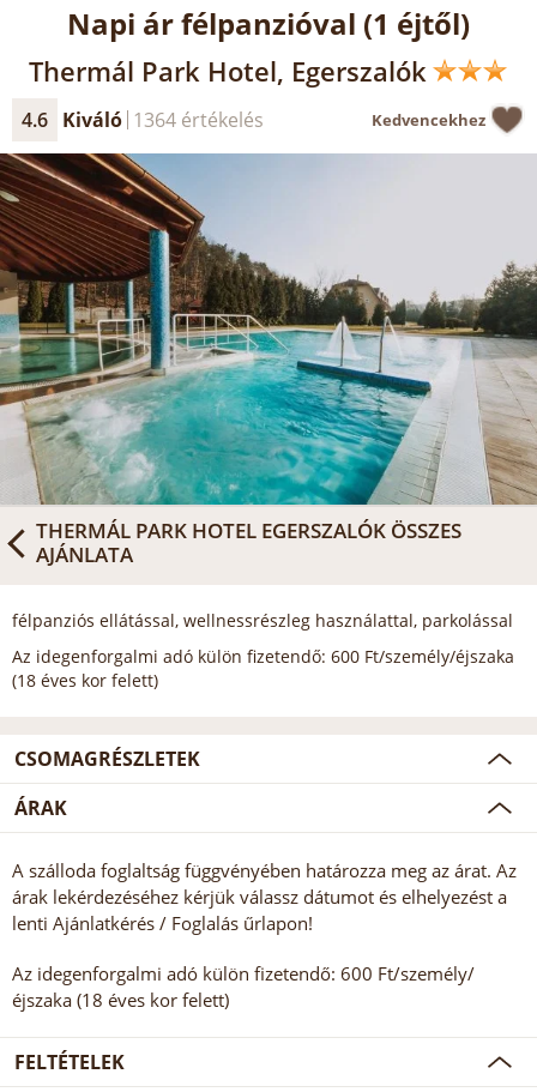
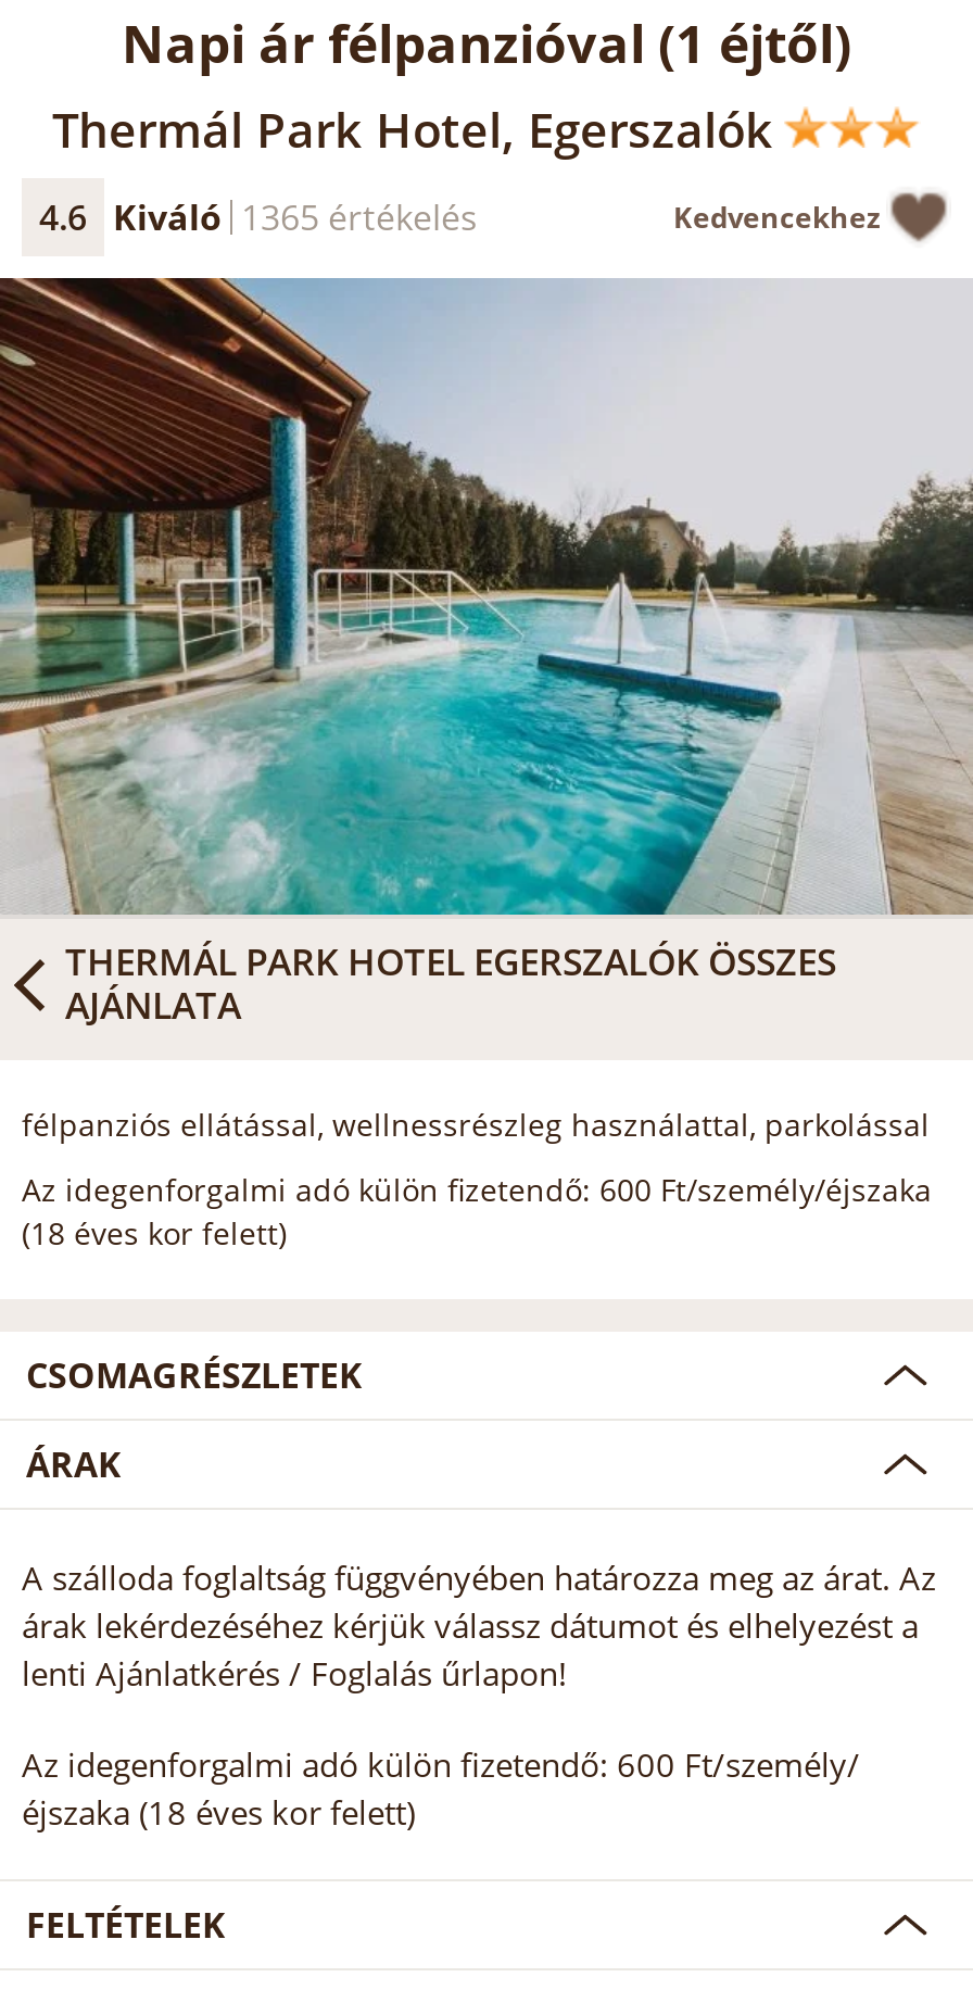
[22,107,264,133] 4.6 Kiváló 1364 értékelés -> [39,193,478,241] 4.6 Kiváló 1365 értékelés

